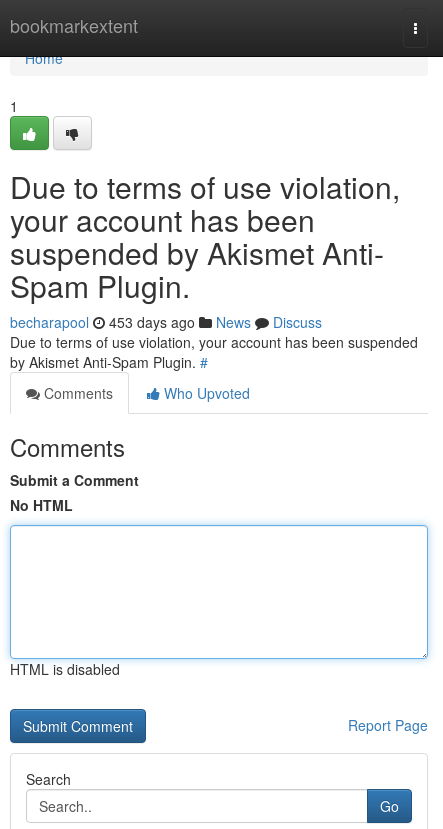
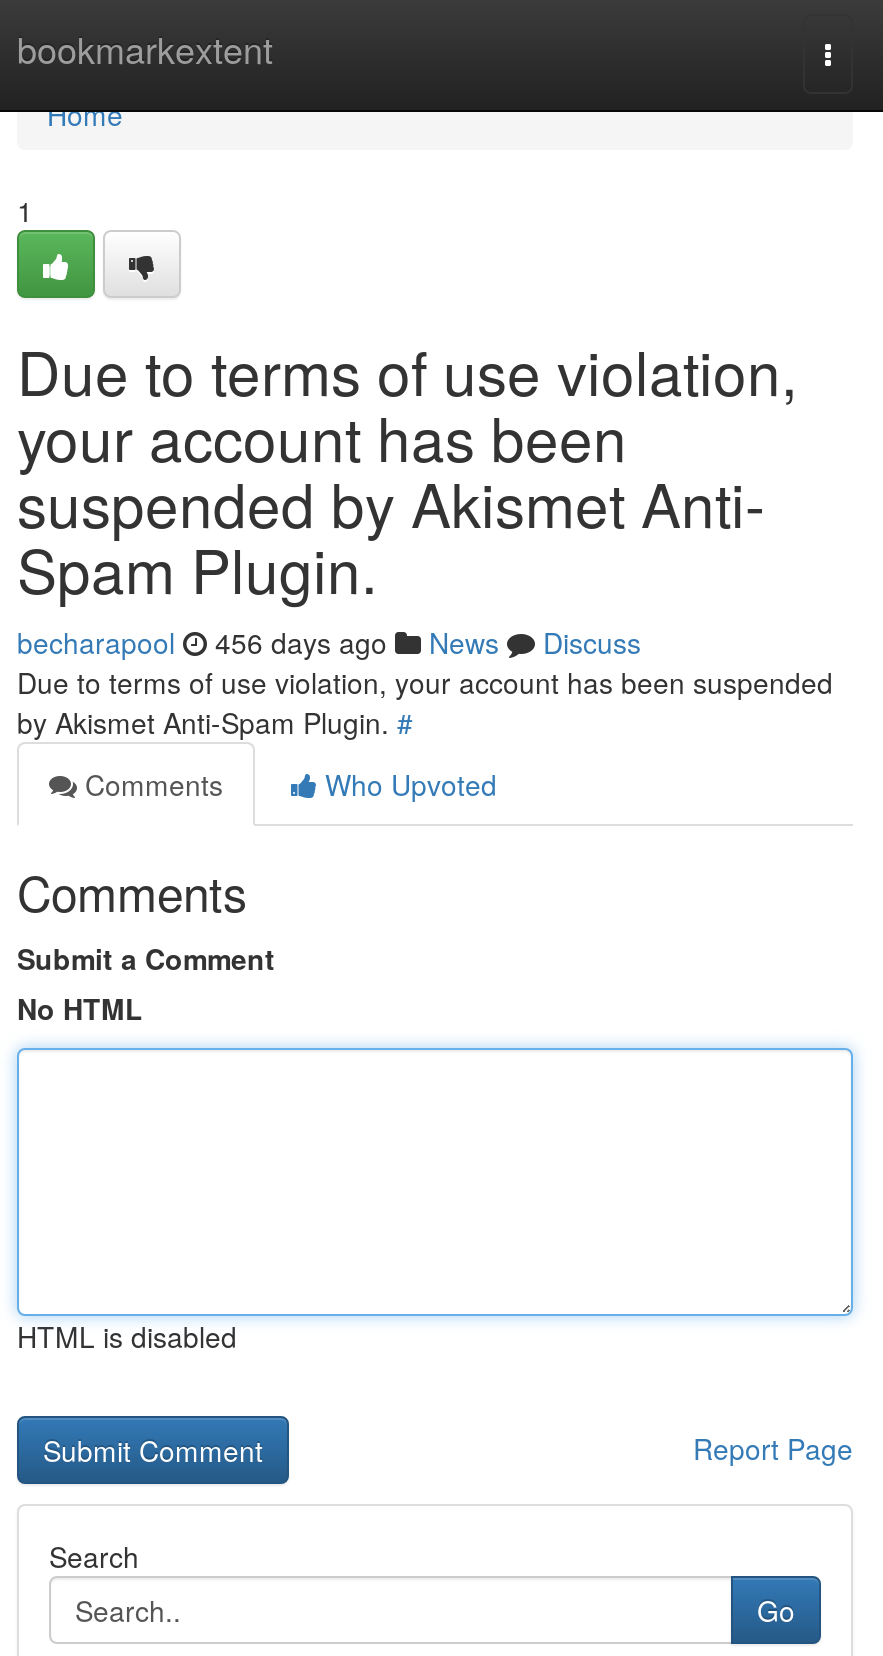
[10,312,322,332] becharapool 453 days ago News Discuss -> [17,622,641,662] becharapool 456 days ago News Discuss

